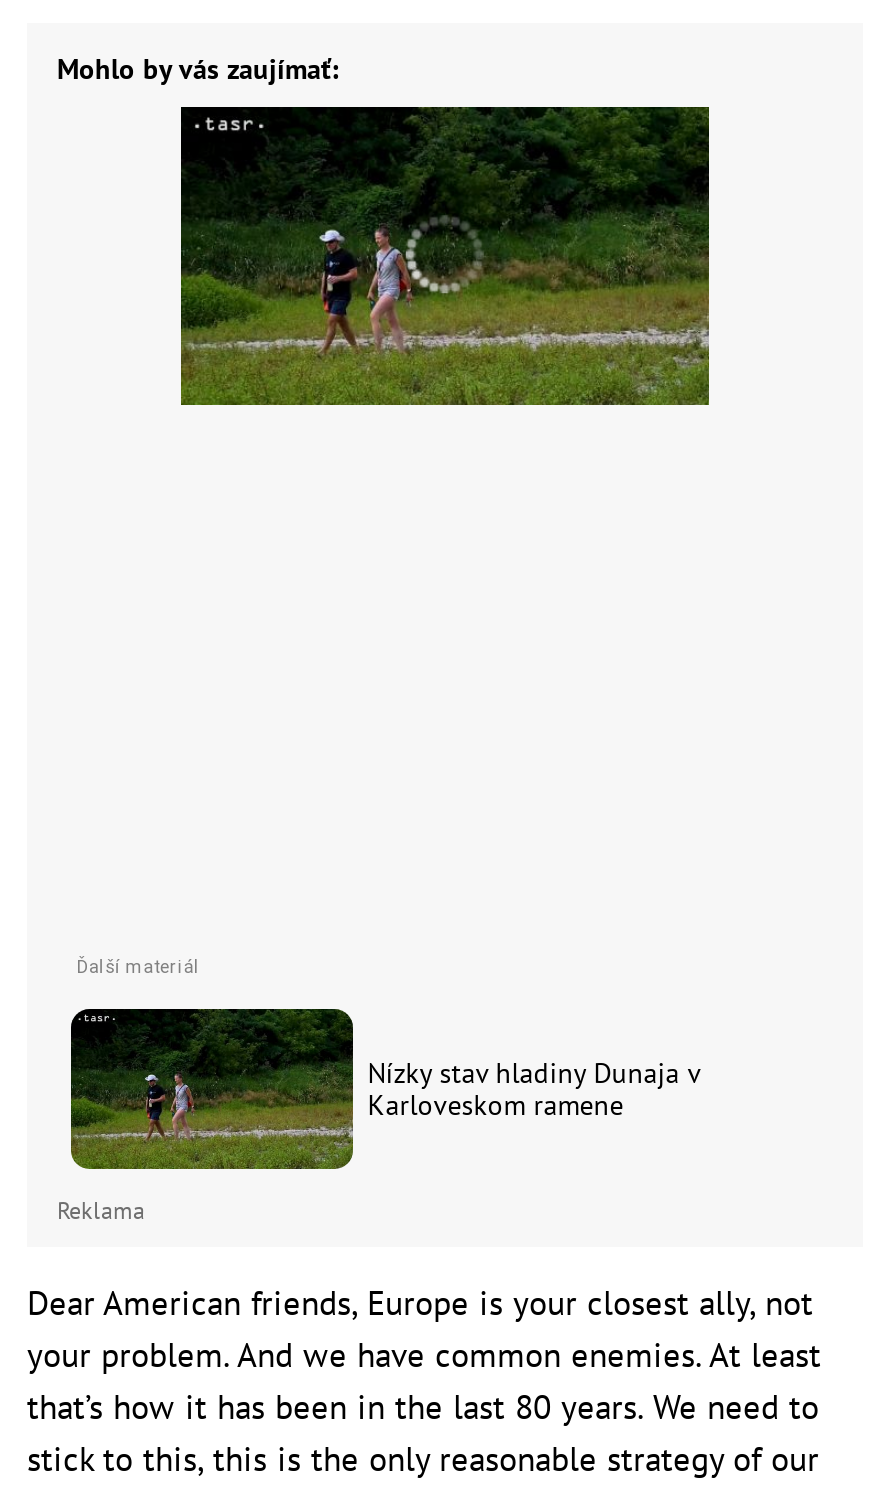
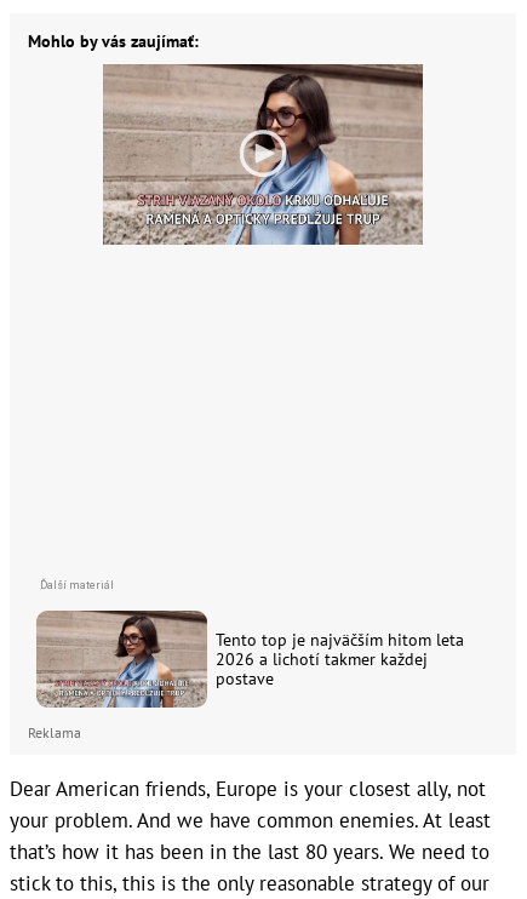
[179,105,709,407] [image] -> [102,63,424,246] [image]
[69,1007,699,1171] [image] | Nízky stav hladiny Dunaja v | Karloveskom ramene -> [36,609,464,709] [image] | Tento top je najväčším hitom leta | 2026 a lichotí takmer každej | postave

